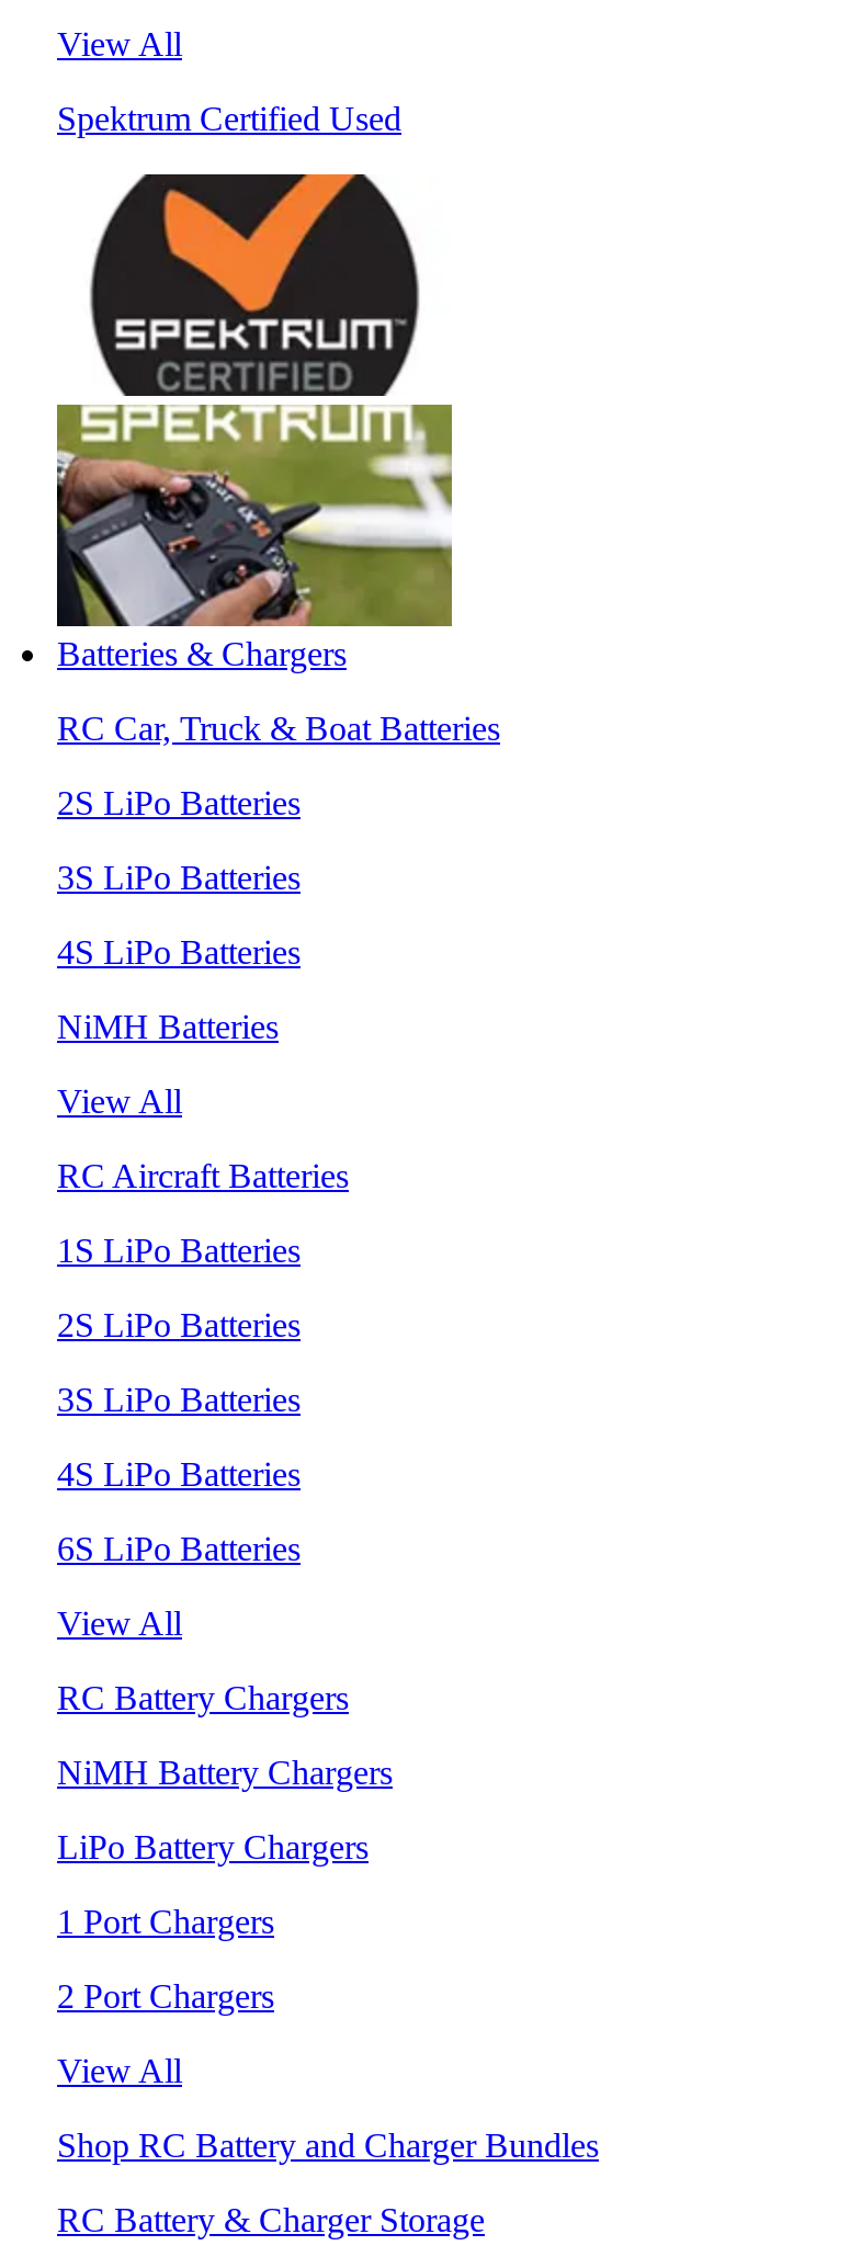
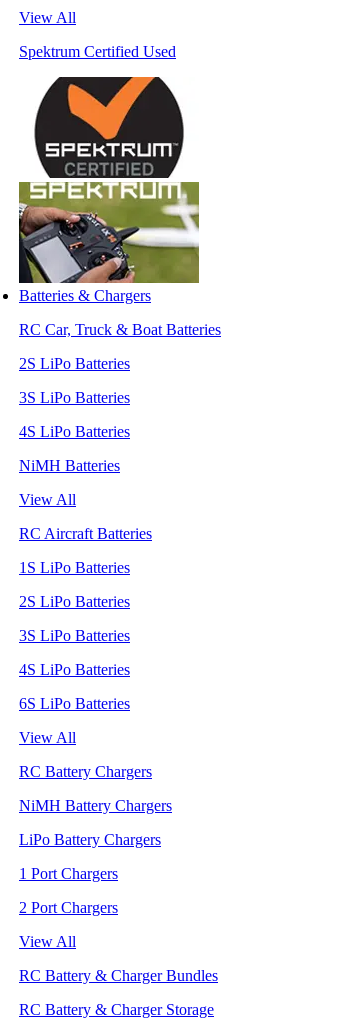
[57,2126,599,2163] Shop RC Battery and Charger Bundles -> [19,967,218,984] RC Battery & Charger Bundles

